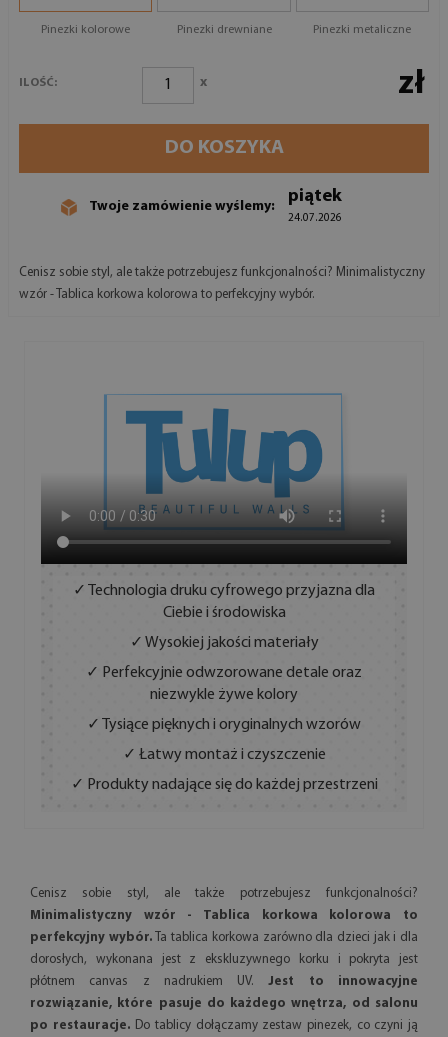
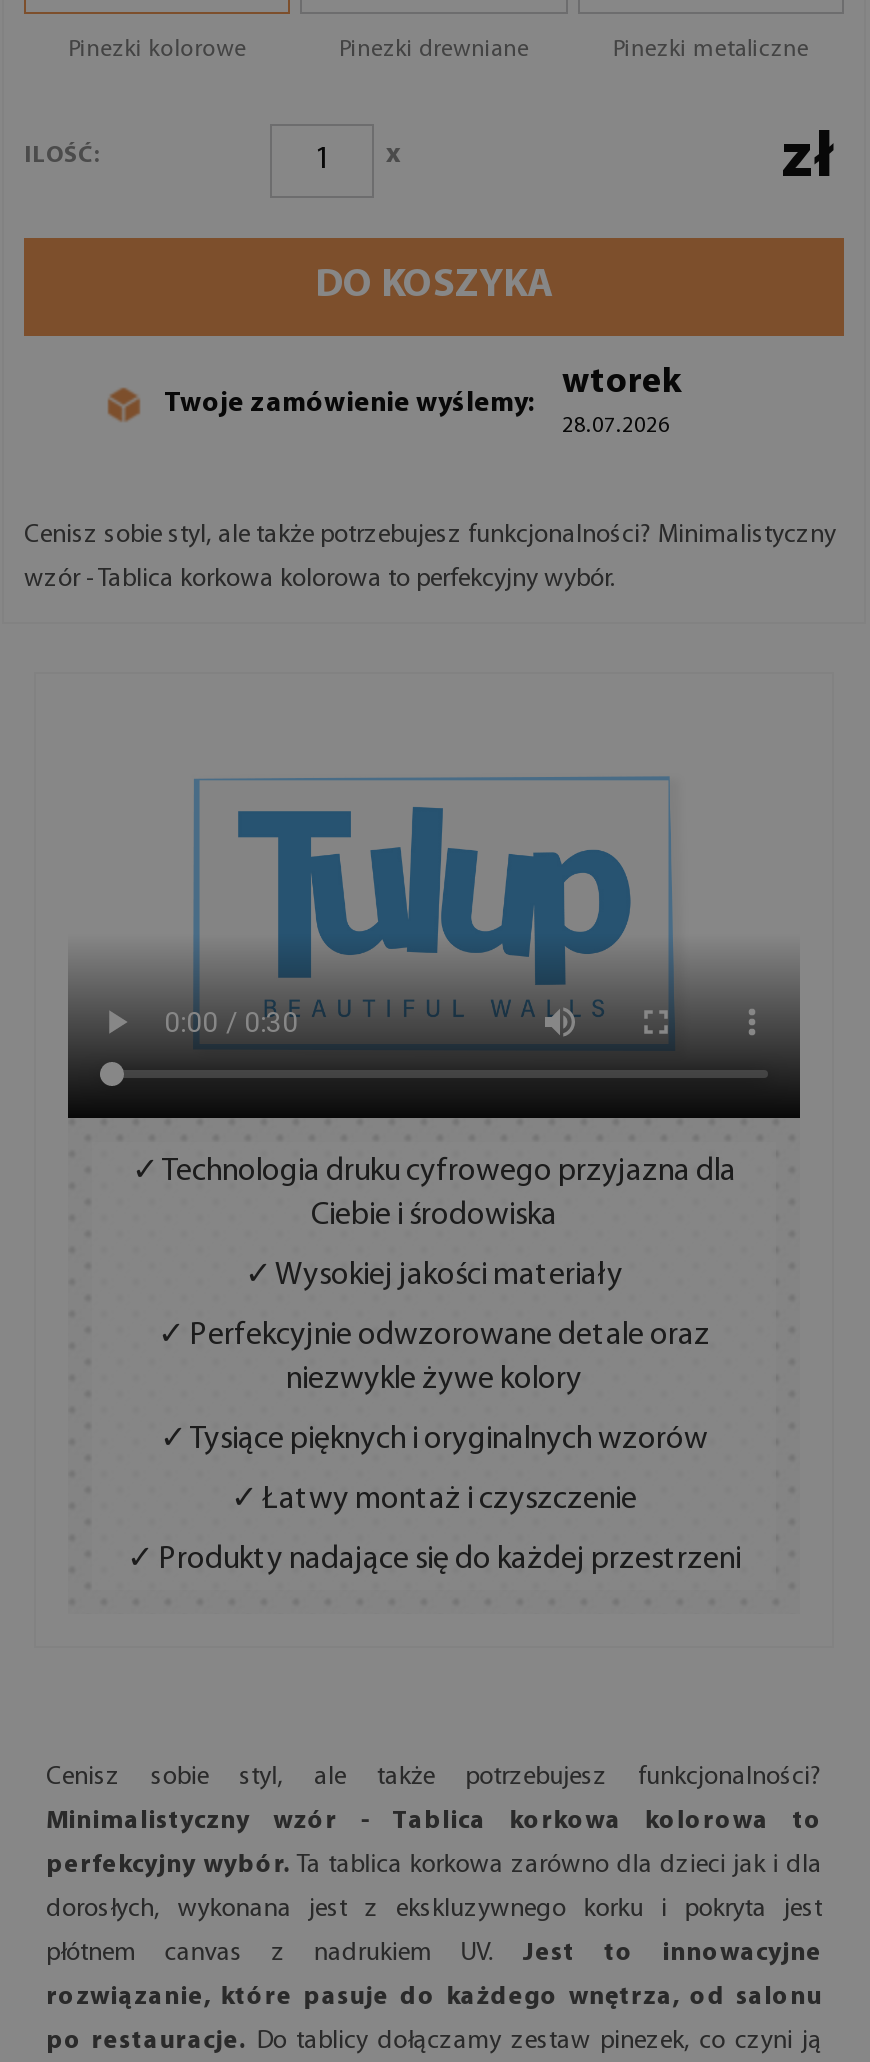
[288,187,342,224] piątek | 24.07.2026 -> [562,364,682,438] wtorek | 28.07.2026

